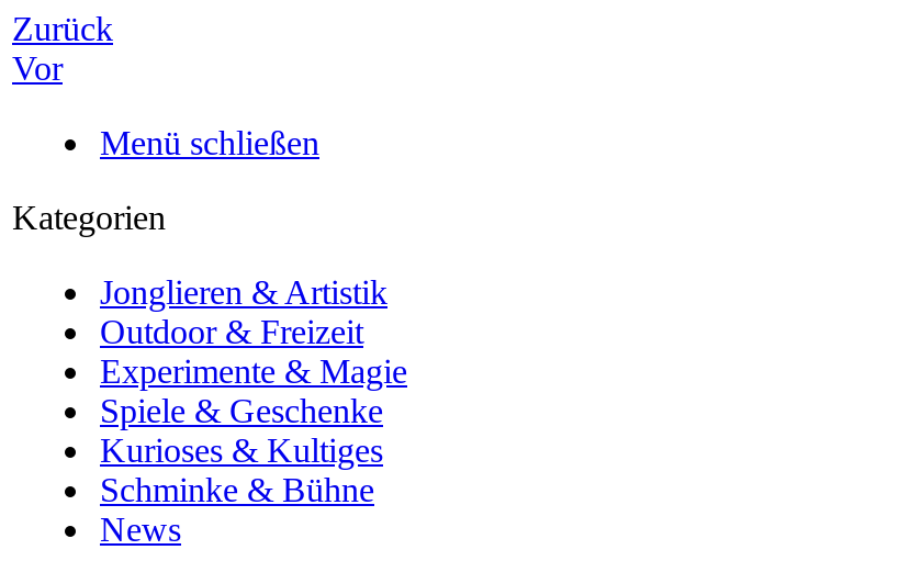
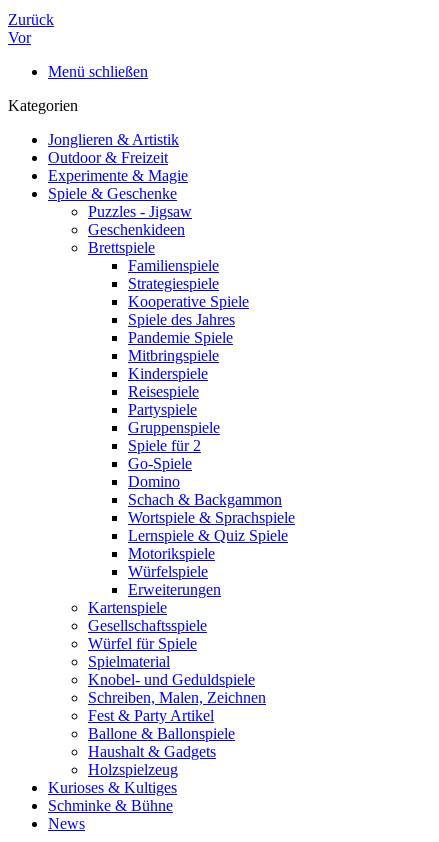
none -> [88,203,295,778] Puzzles - Jigsaw | Geschenkideen | Brettspiele | Familienspiele | Strategiespiele | Kooperative Spiele | Spiele des Jahres | Pandemie Spiele | Mitbringspiele | Kinderspiele | Reisespiele | Partyspiele | Gruppenspiele | Spiele für 2 | Go-Spiele | Domino | Schach & Backgammon | Wortspiele & Sprachspiele | Lernspiele & Quiz Spiele | Motorikspiele | Würfelspiele | Erweiterungen | Kartenspiele | Gesellschaftsspiele | Würfel für Spiele | Spielmaterial | Knobel- und Geduldspiele | Schreiben, Malen, Zeichnen | Fest & Party Artikel | Ballone & Ballonspiele | Haushalt & Gadgets | Holzspielzeug

